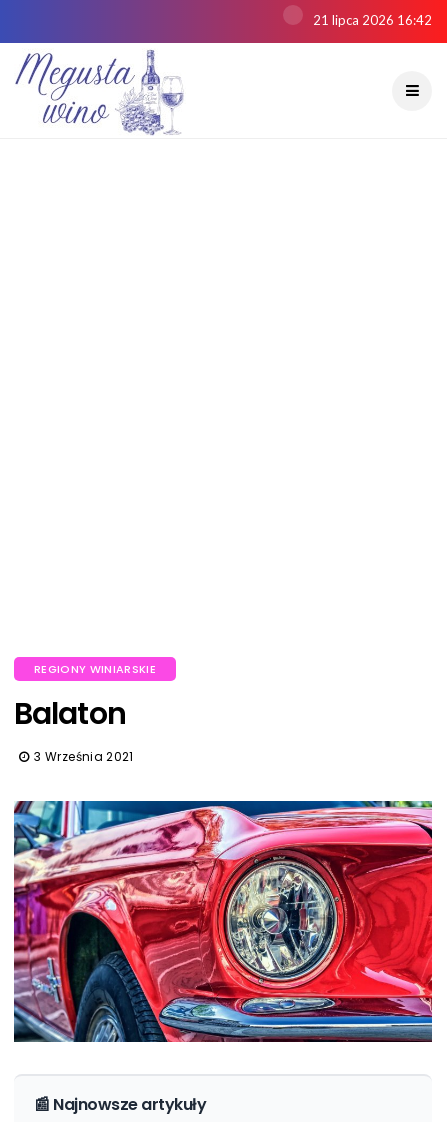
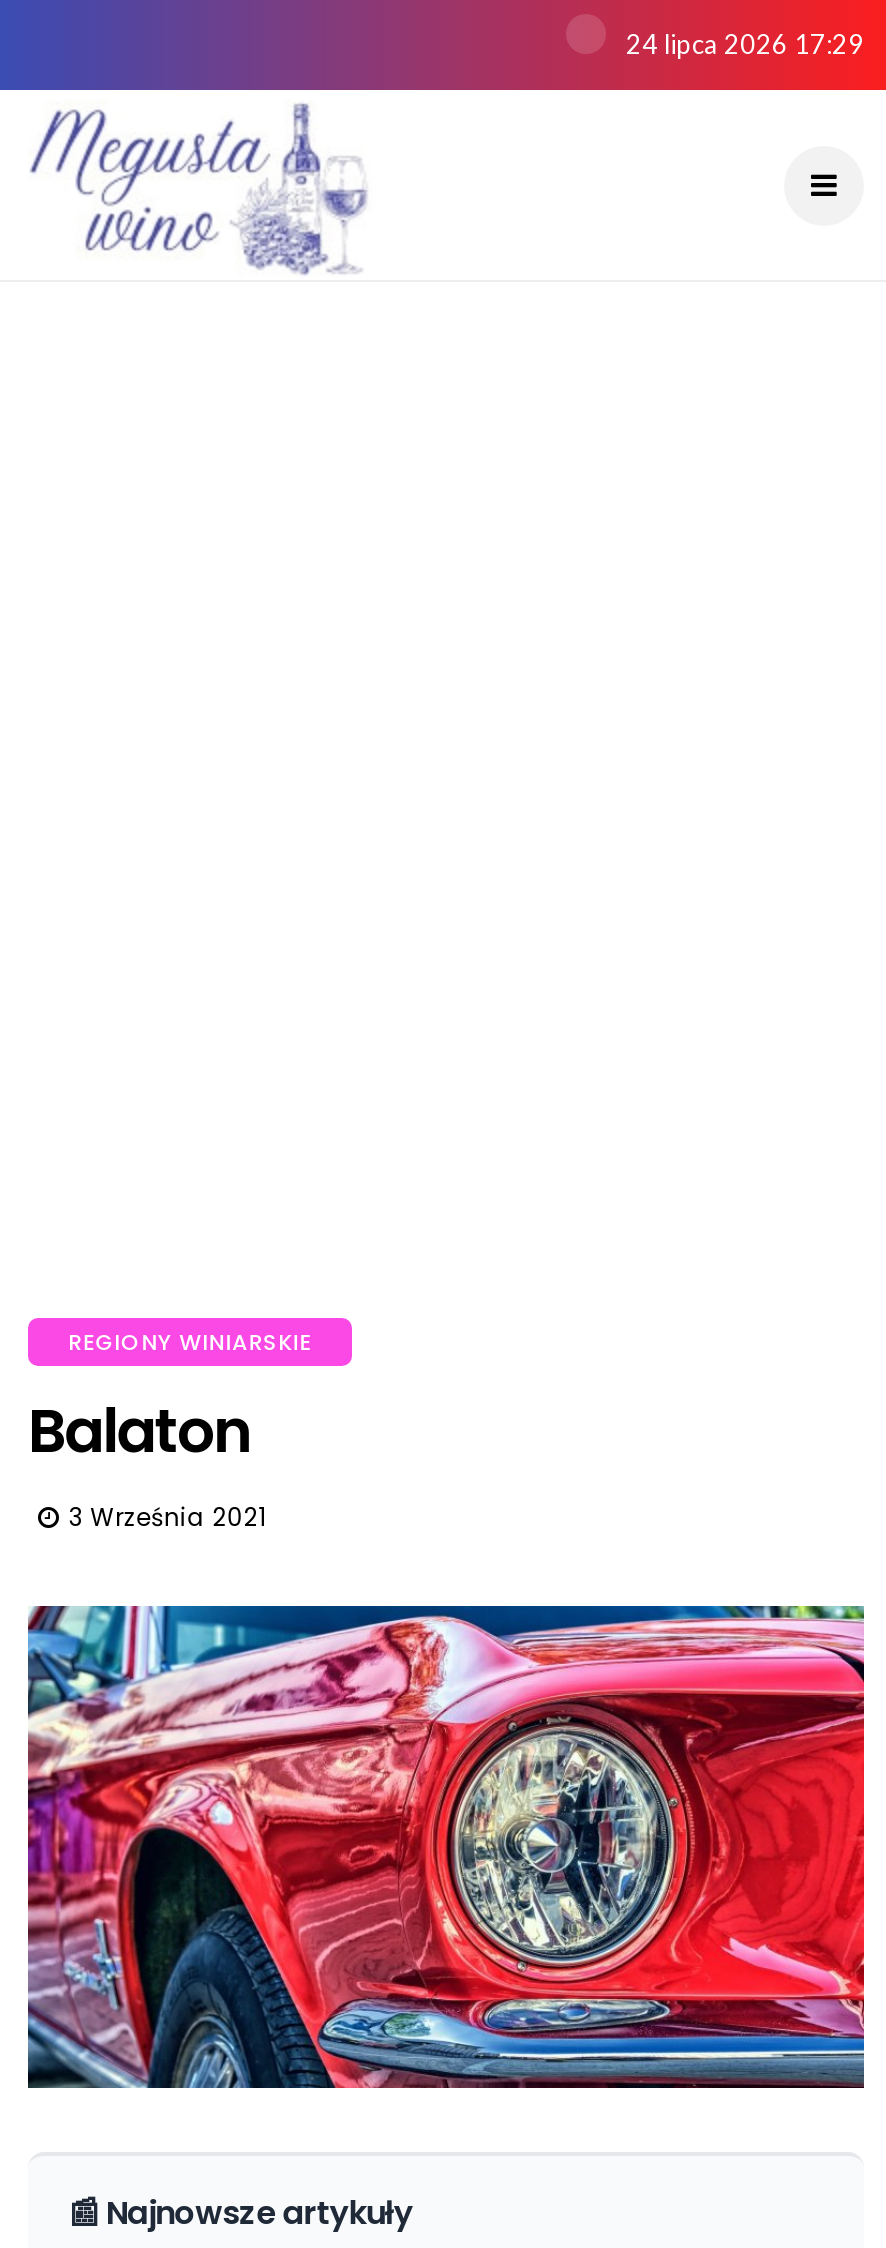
[313,12,432,28] 21 lipca 2026 16:42 -> [626,28,864,60] 24 lipca 2026 17:29

